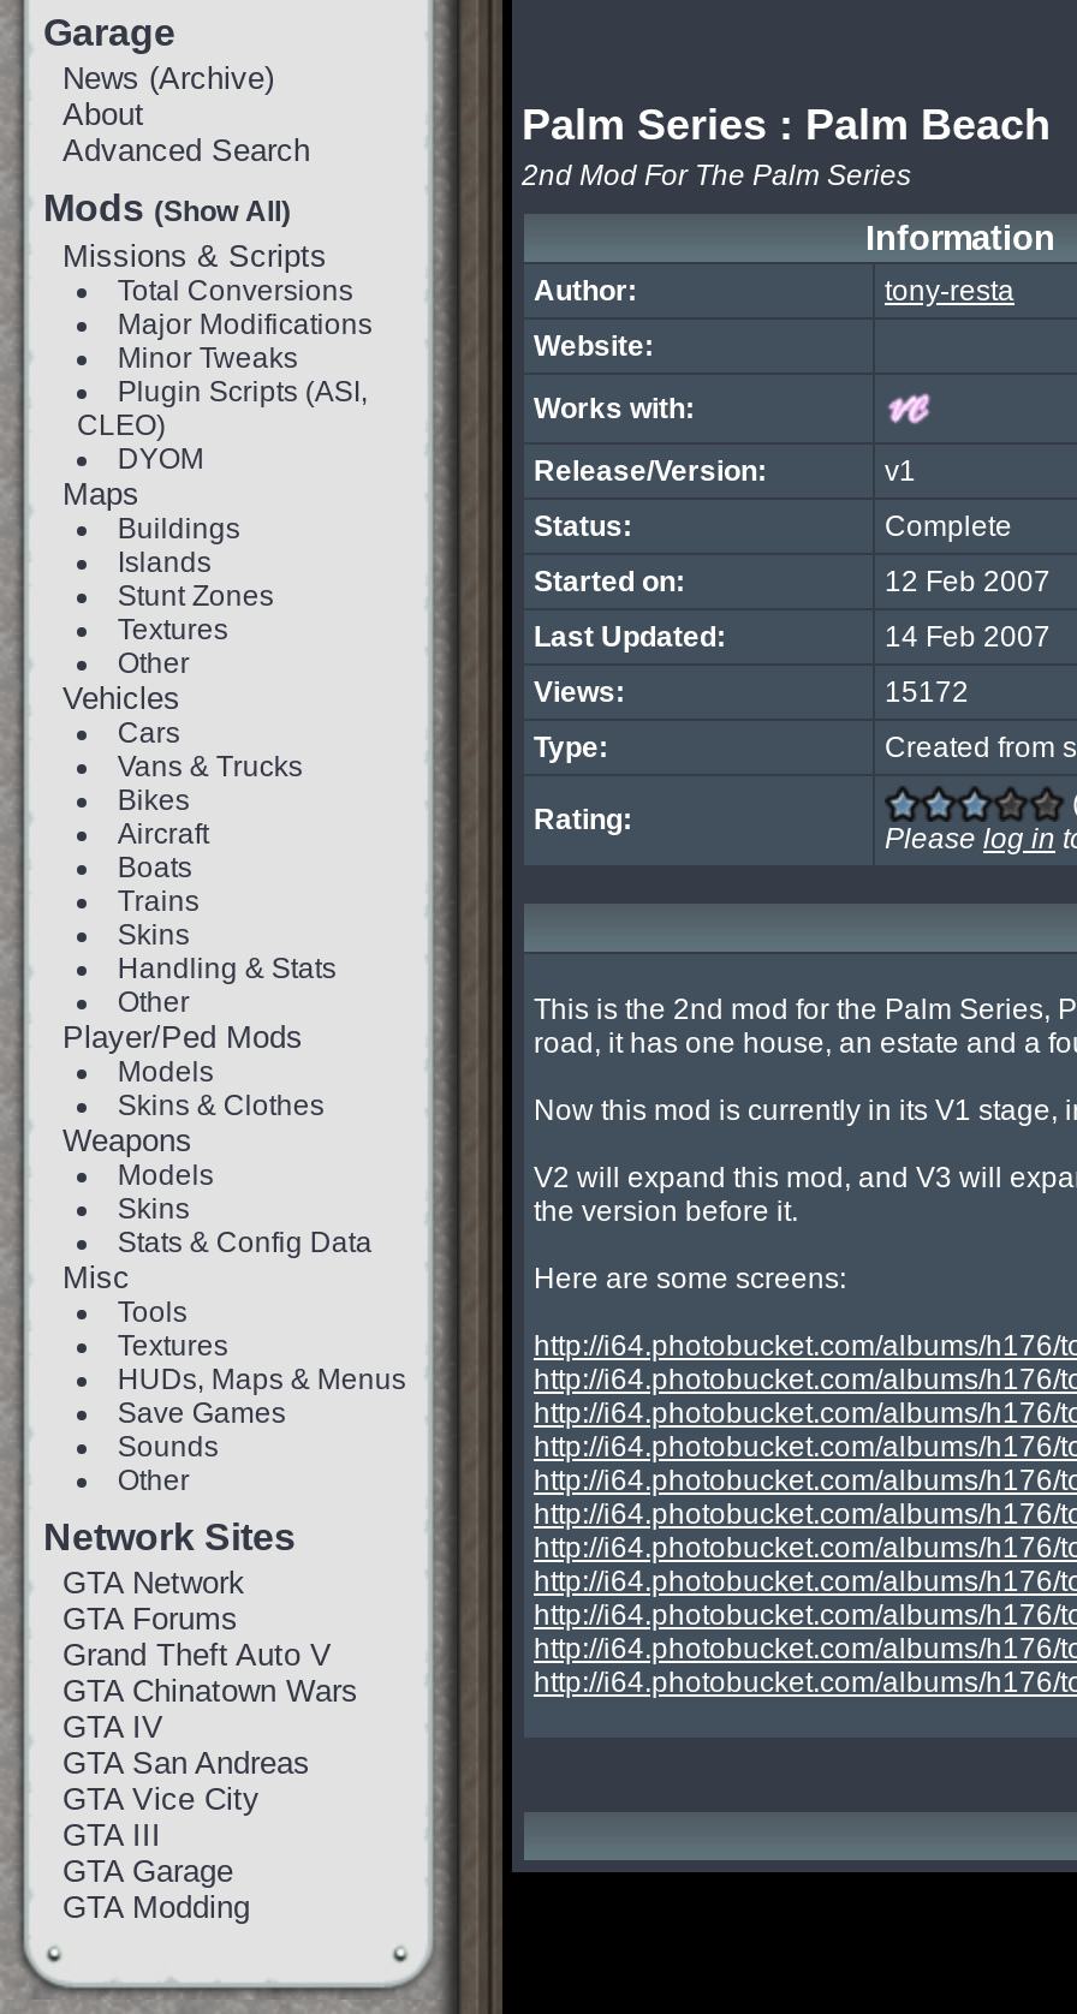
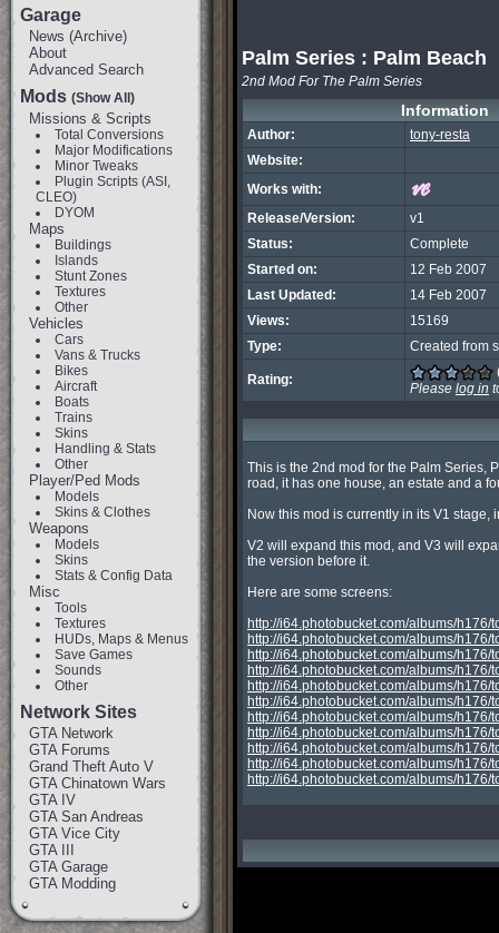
[885,675,969,709] 15172 -> [410,313,449,328] 15169

